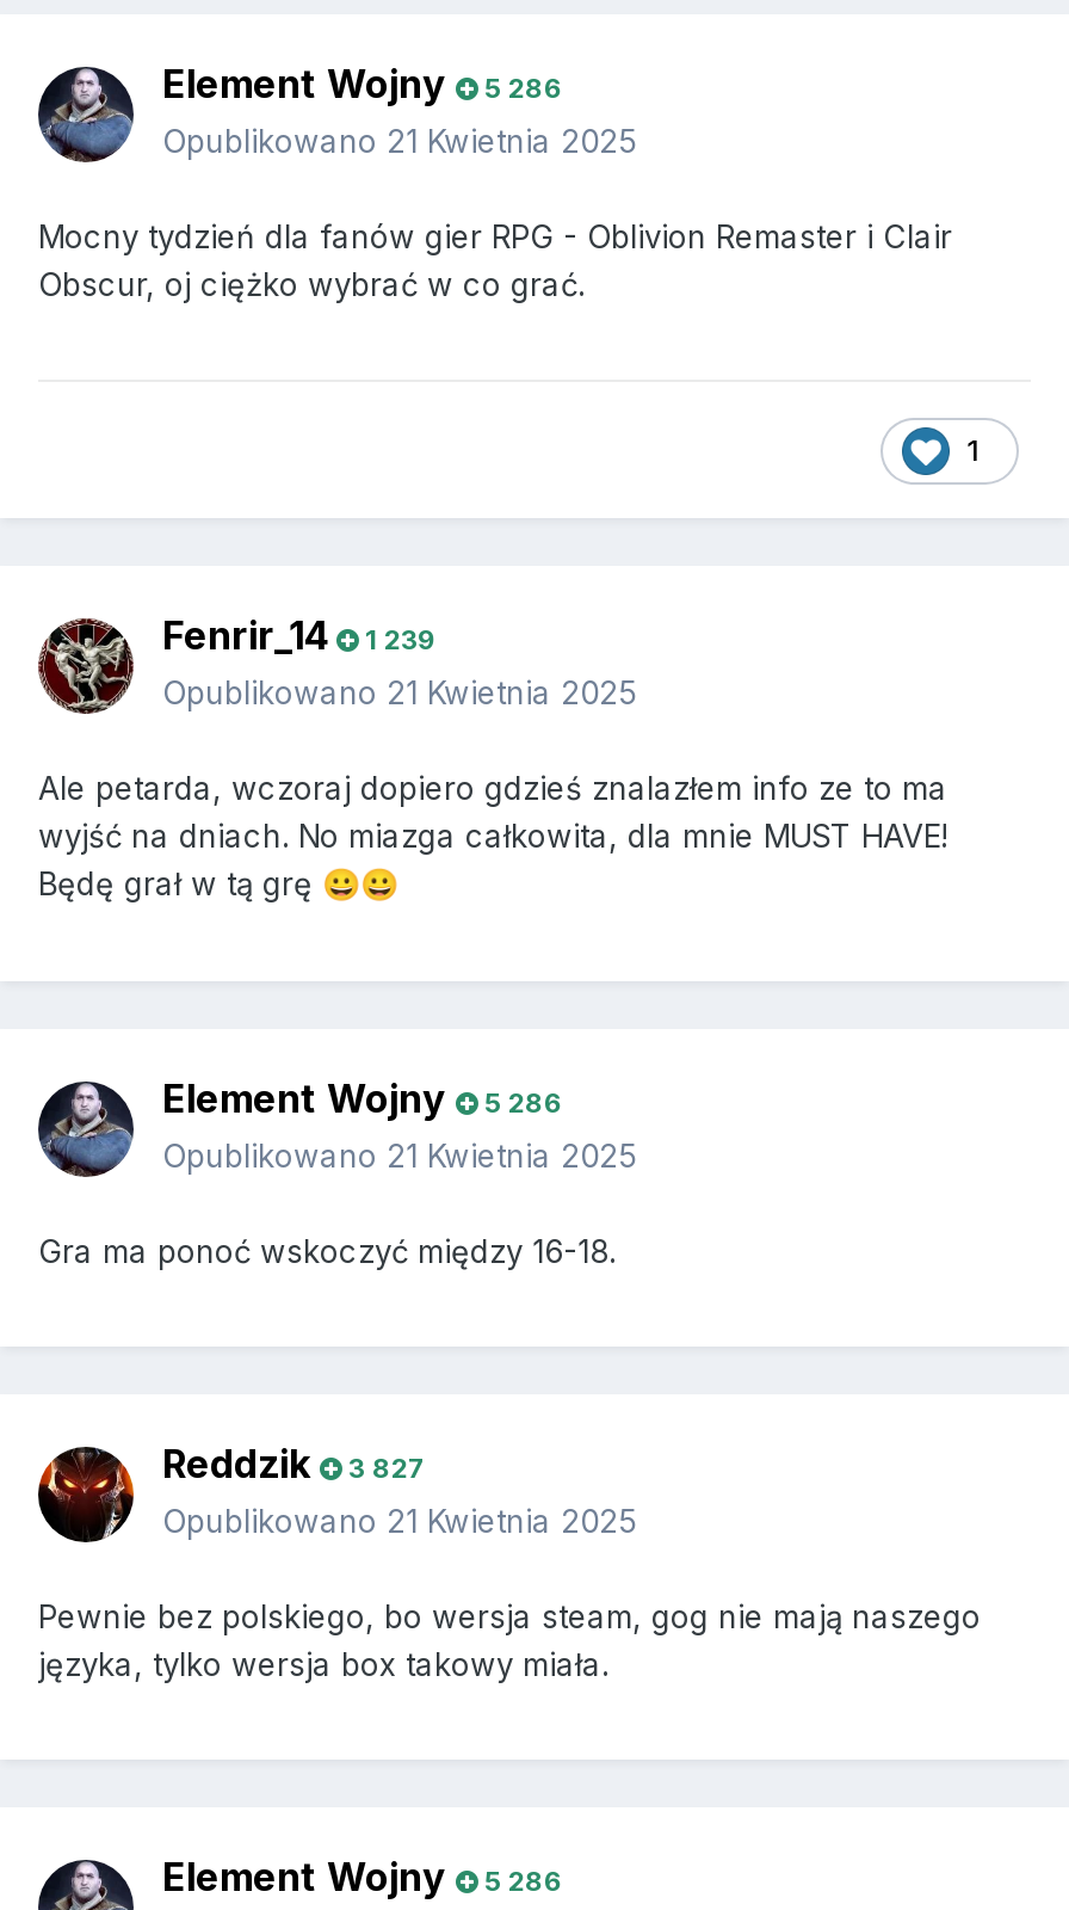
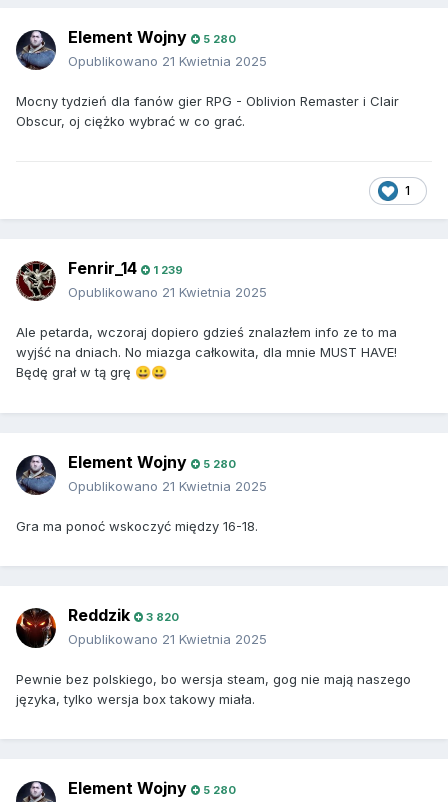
[162,61,563,109] Element Wojny 5 286 -> [68,27,236,47] Element Wojny 5 280
[162,1076,563,1123] Element Wojny 5 286 -> [68,452,236,472] Element Wojny 5 280
[162,1441,427,1489] Reddzik 3 827 -> [68,605,179,625] Reddzik 3 820
[162,1854,563,1902] Element Wojny 5 286 -> [68,778,236,798] Element Wojny 5 280

